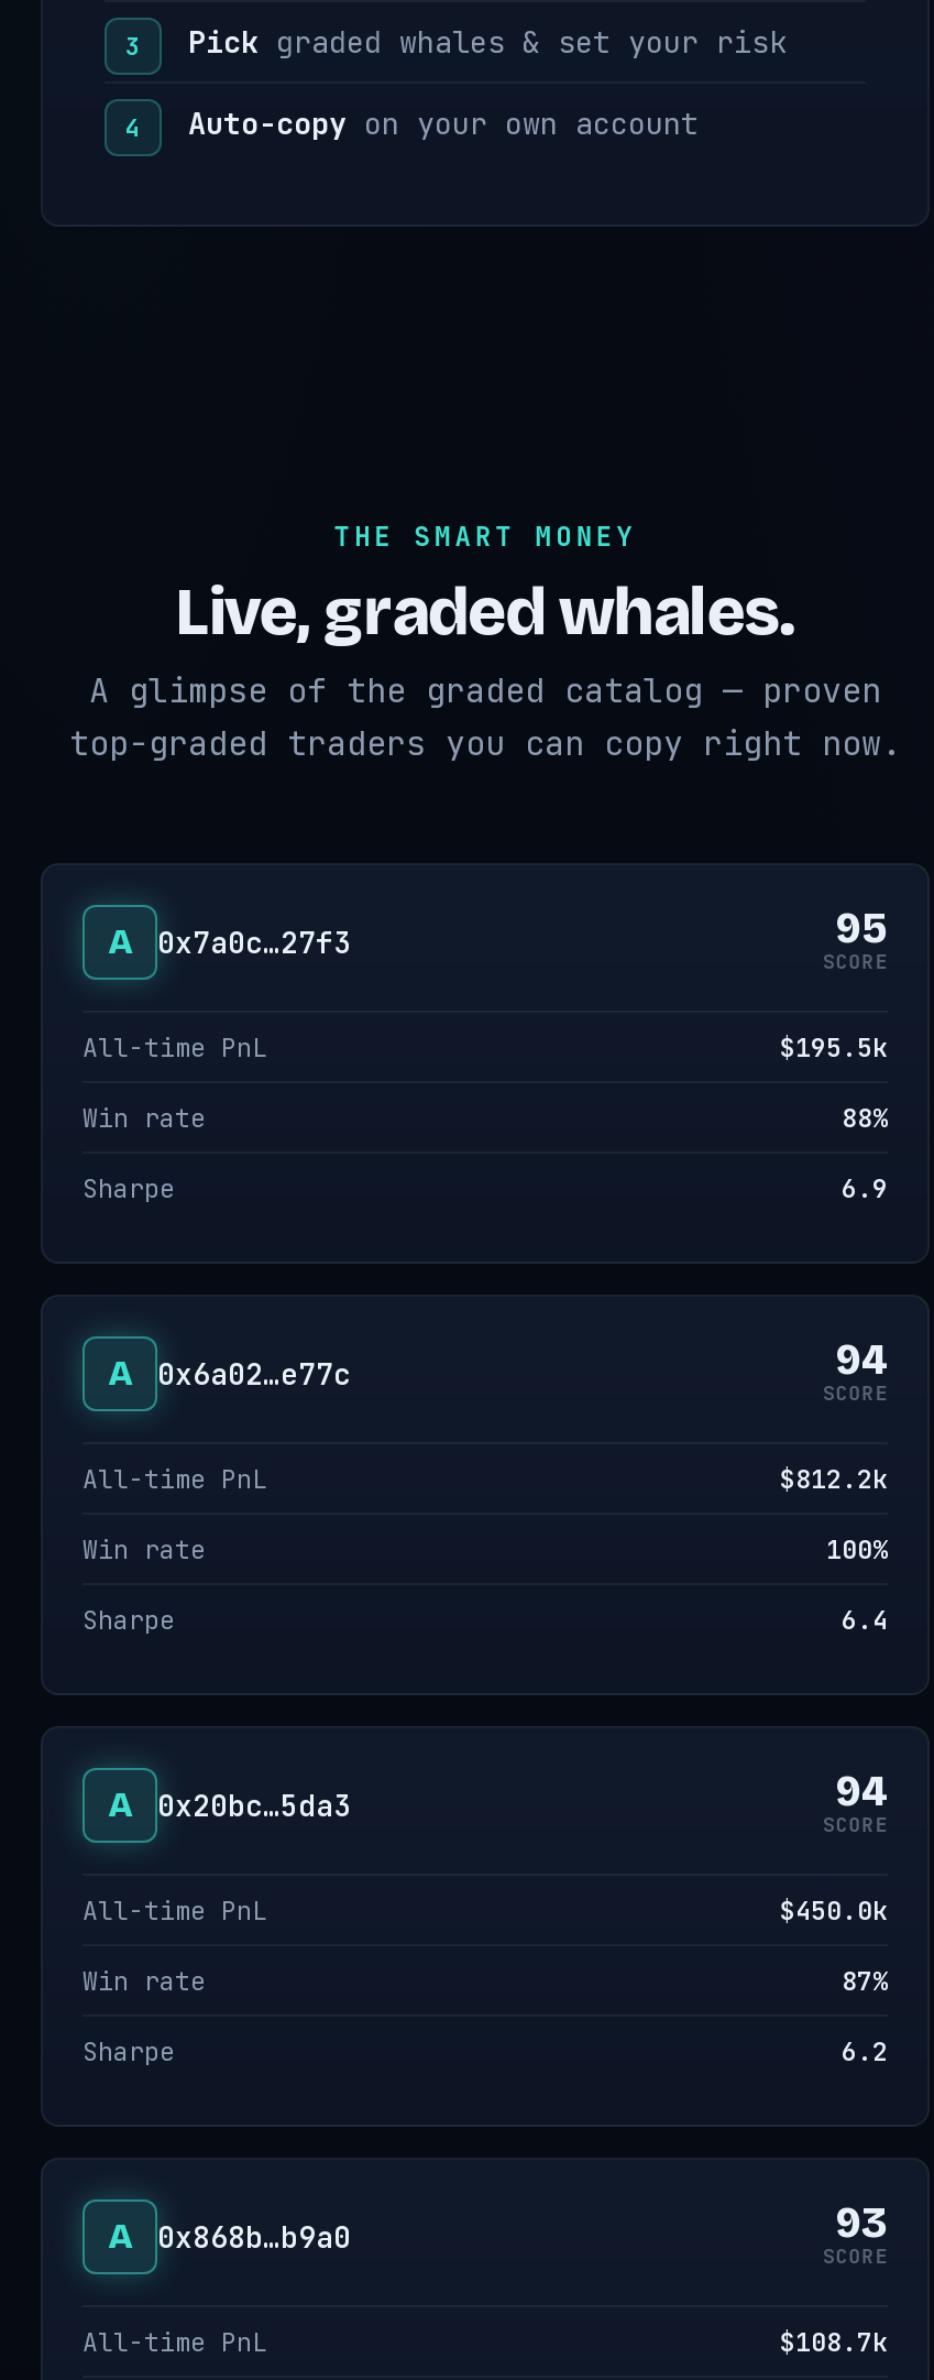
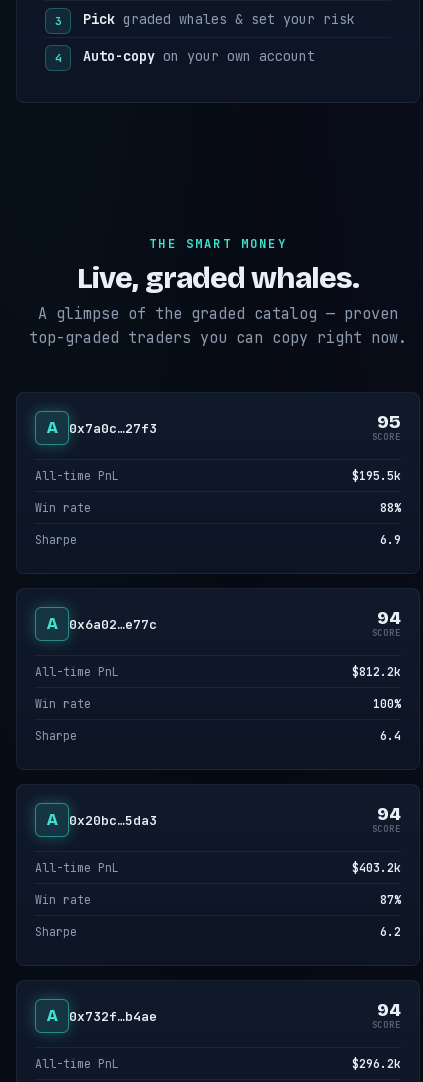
[780,1893,888,1926] $450.0k -> [352,860,401,875] $403.2k
[157,2197,888,2256] 0x868b…b9a0 | 93 -> [69,998,401,1024] 0x732f…b4ae | 94
[780,2325,888,2358] $108.7k -> [352,1056,401,1071] $296.2k

